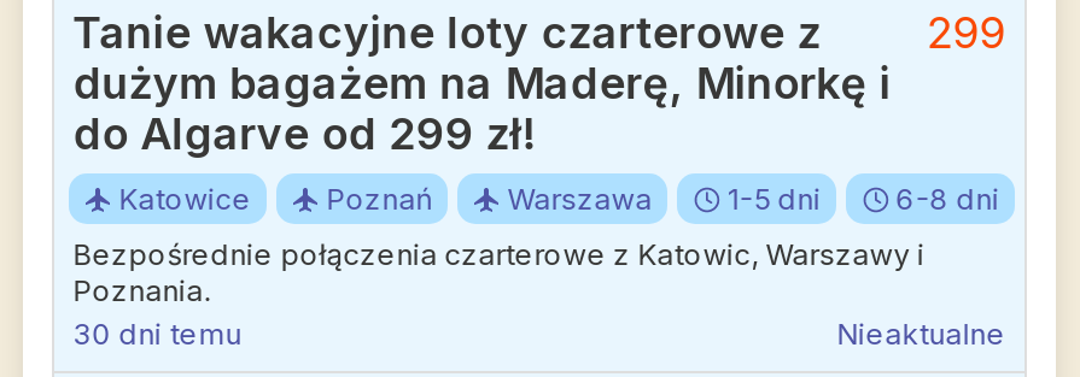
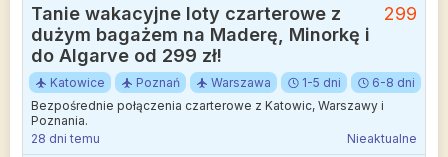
[73,316,242,352] 30 dni temu -> [31,131,100,146] 28 dni temu

